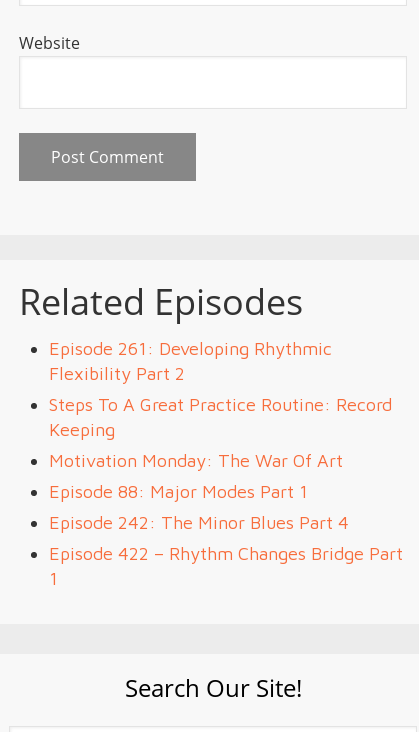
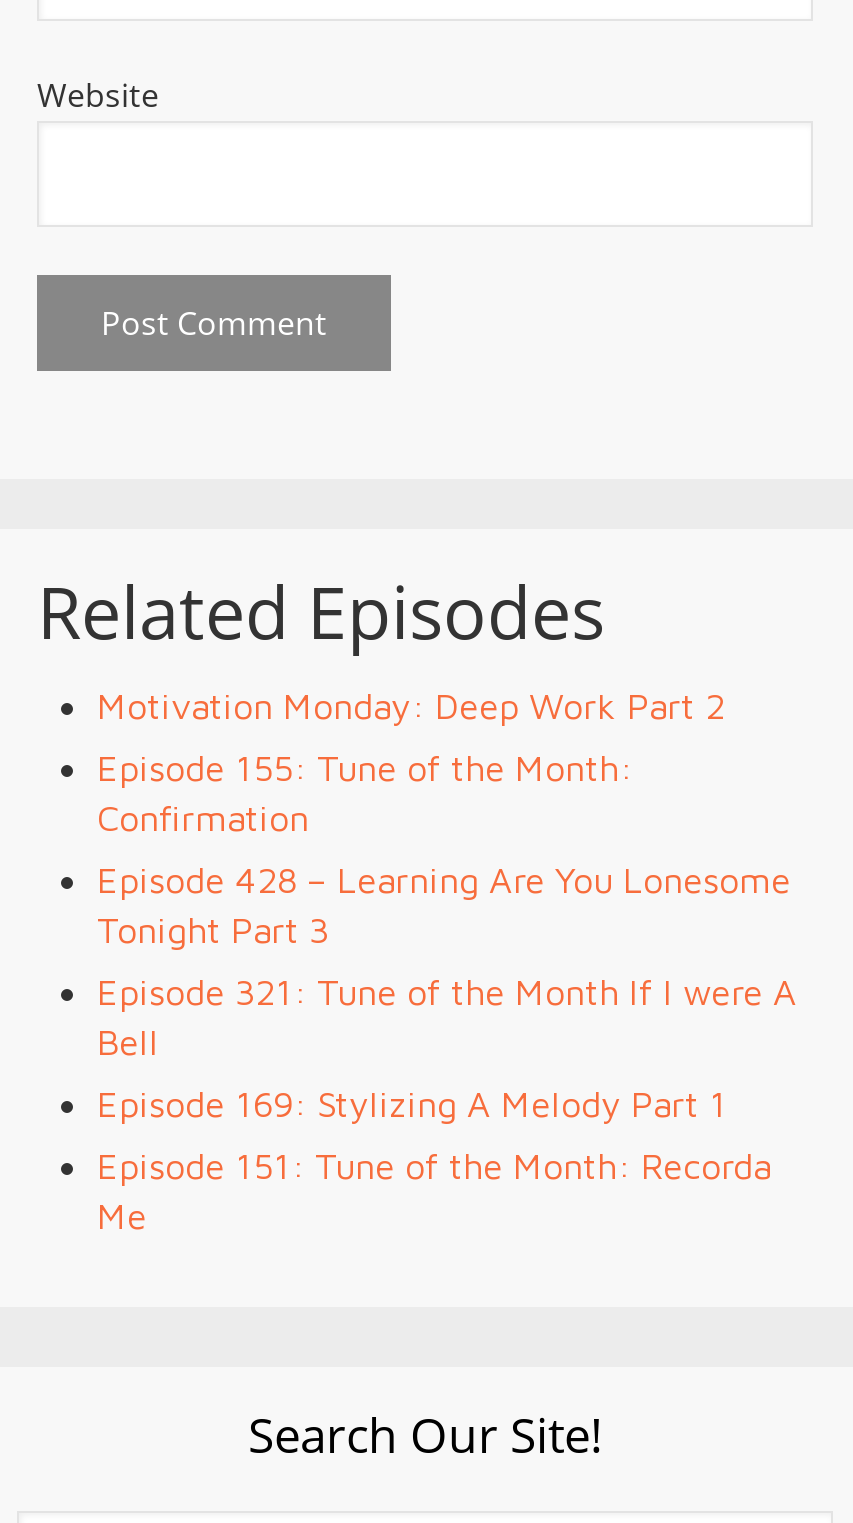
[49,338,332,384] Episode 261: Developing Rhythmic | Flexibility Part 2 -> [97,685,725,727] Motivation Monday: Deep Work Part 2
[49,394,392,440] Steps To A Great Practice Routine: Record | Keeping -> [97,747,633,839] Episode 155: Tune of the Month: | Confirmation
[49,450,343,471] Motivation Monday: The War Of Art -> [97,859,791,951] Episode 428 – Learning Are You Lonesome | Tonight Part 3
[49,481,308,502] Episode 88: Major Modes Part 1 -> [97,971,797,1063] Episode 321: Tune of the Month If I were A | Bell
[49,512,349,533] Episode 242: The Minor Blues Part 4 -> [97,1083,727,1125] Episode 169: Stylizing A Melody Part 1
[49,543,403,589] Episode 422 – Rhythm Changes Bridge Part | 1 -> [97,1145,771,1237] Episode 151: Tune of the Month: Recorda | Me

